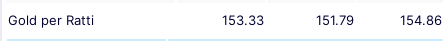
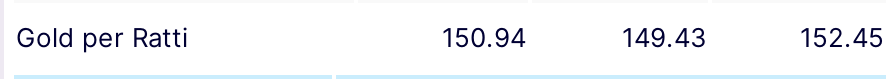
[222,12,264,28] 153.33 -> [442,22,526,54] 150.94
[316,12,354,28] 151.79 -> [622,22,706,54] 149.43
[400,12,442,28] 154.86 -> [800,22,884,54] 152.45

